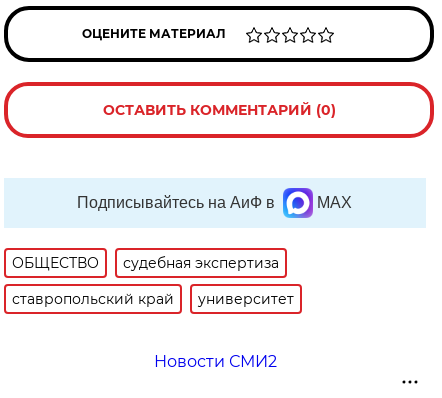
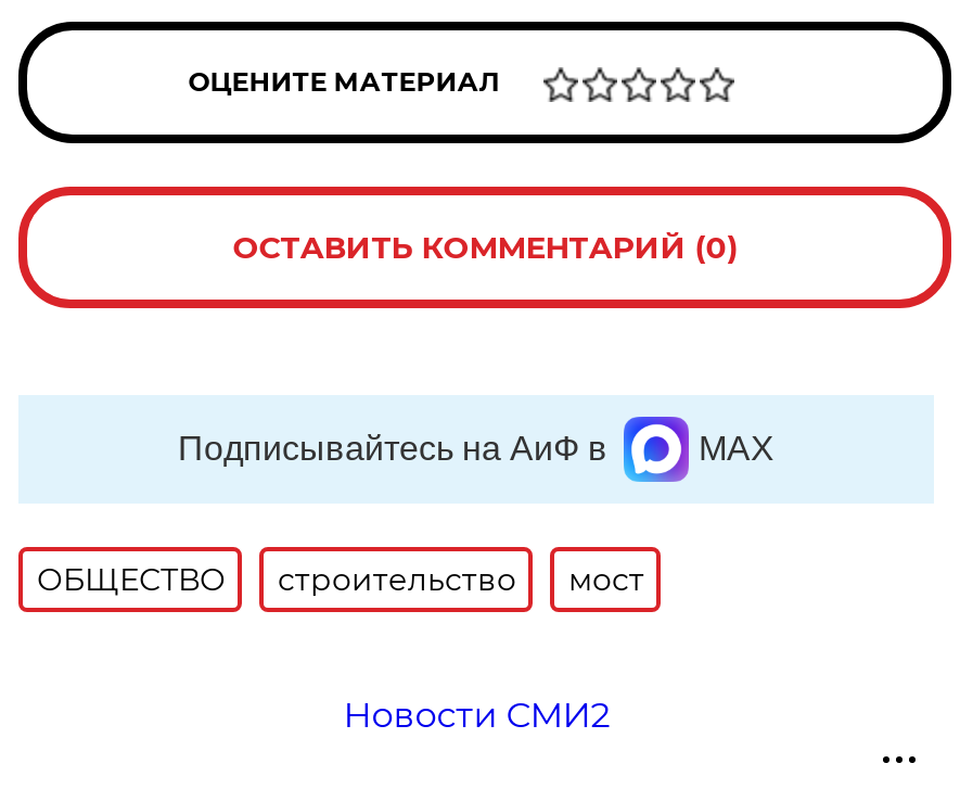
[12,254,294,308] судебная экспертиза | ставропольский край | университет -> [277,560,644,599] строительство | мост

